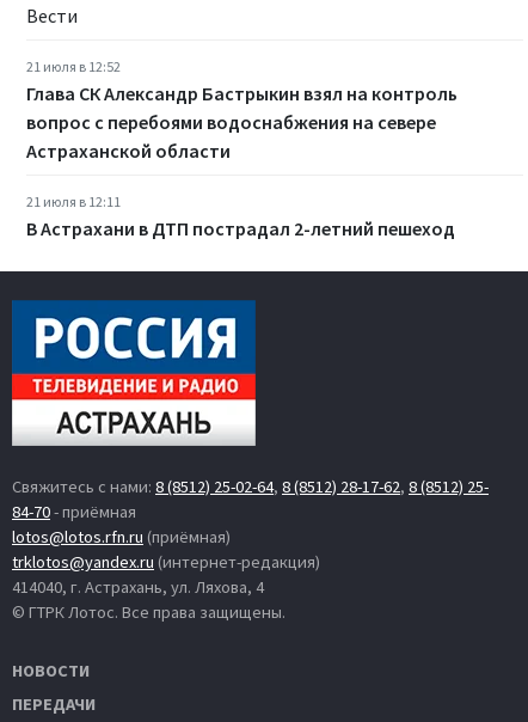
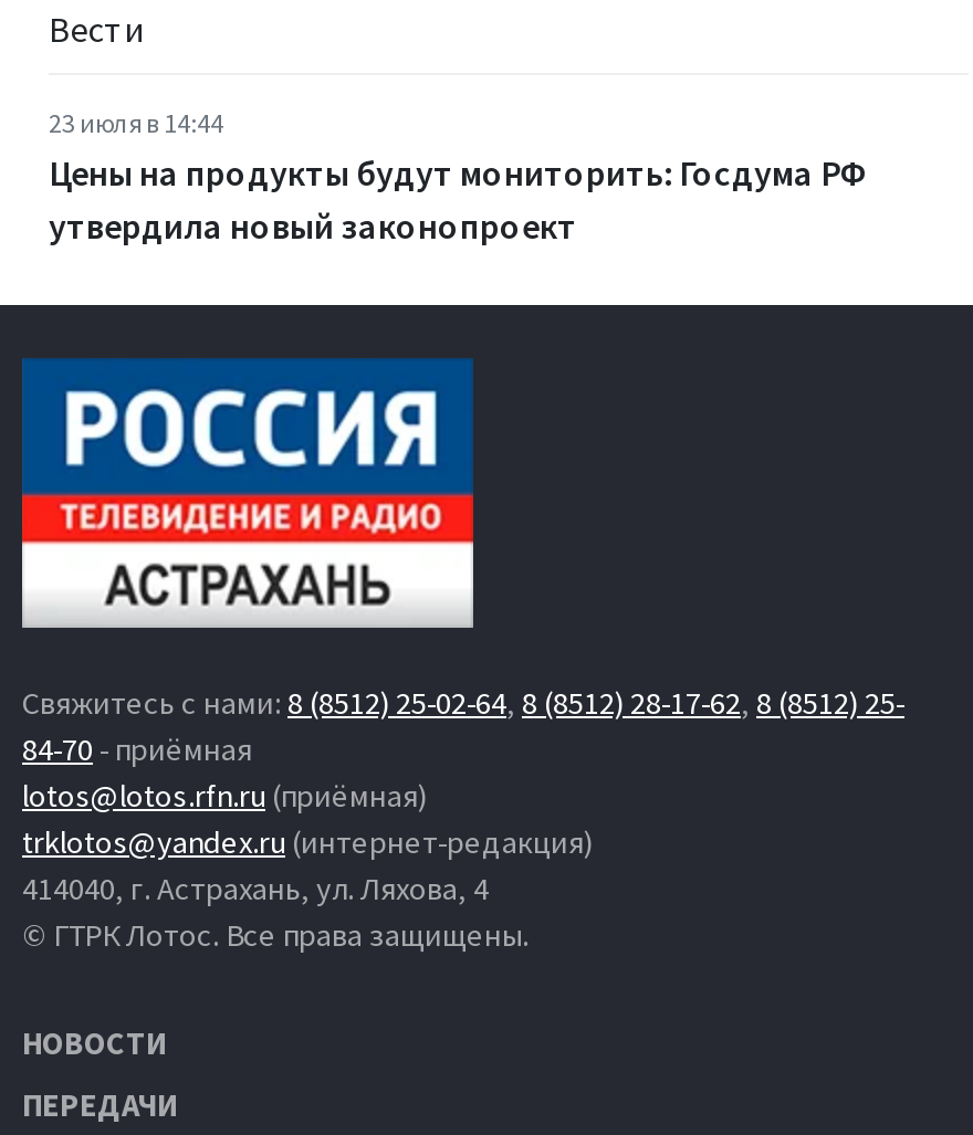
[26,58,458,241] 21 июля в 12:52 | Глава СК Александр Бастрыкин взял на контроль | вопрос с перебоями водоснабжения на севере | Астраханской области | 21 июля в 12:11 | В Астрахани в ДТП пострадал 2-летний пешеход -> [49,107,869,248] 23 июля в 14:44 | Цены на продукты будут мониторить: Госдума РФ | утвердила новый законопроект

